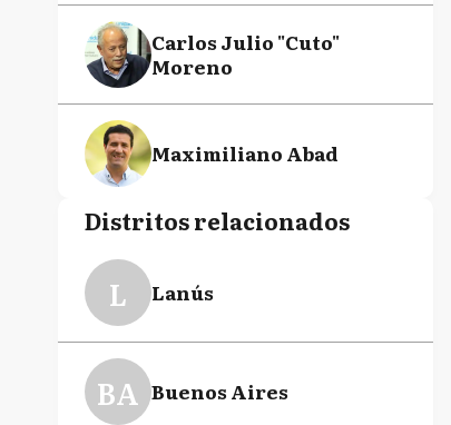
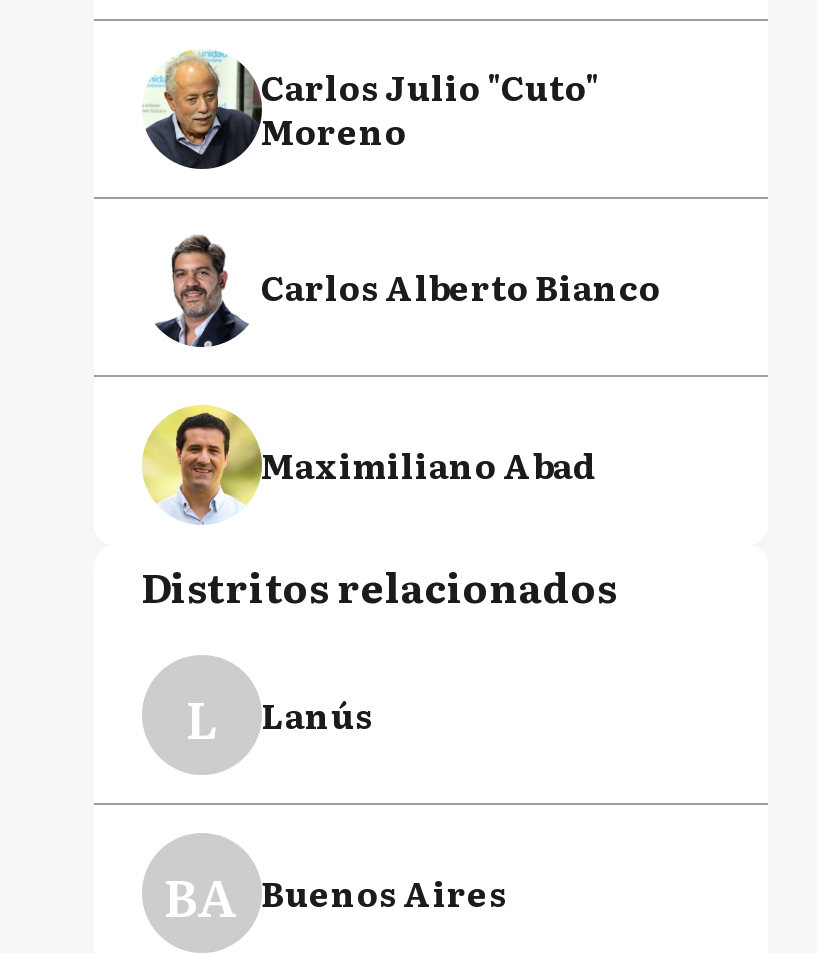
none -> [144,229,661,347] [image] | Carlos Alberto Bianco

